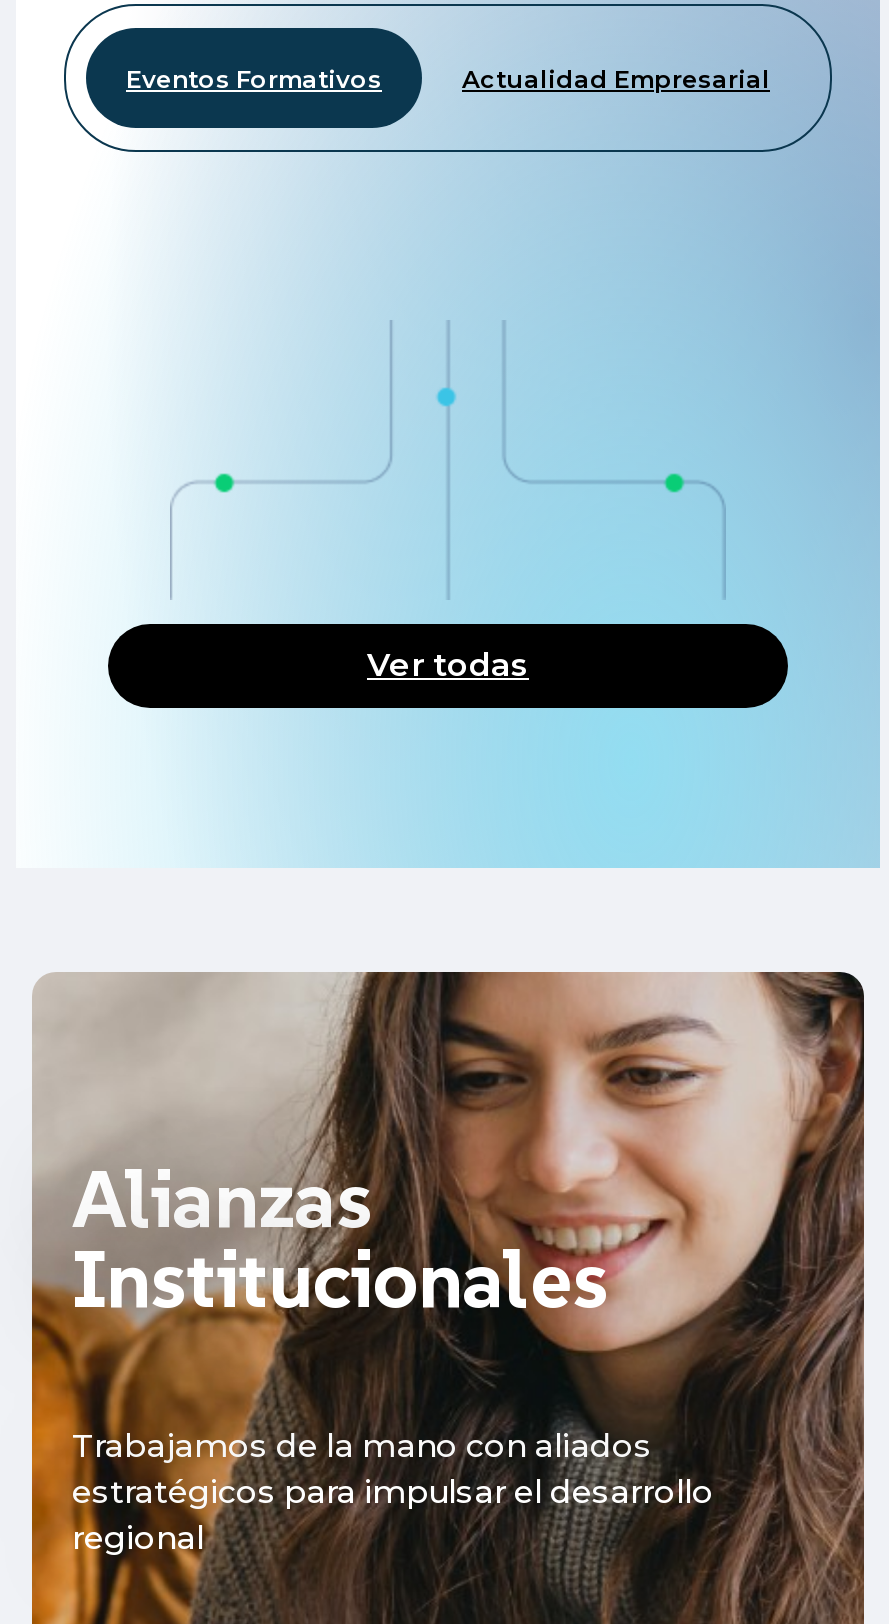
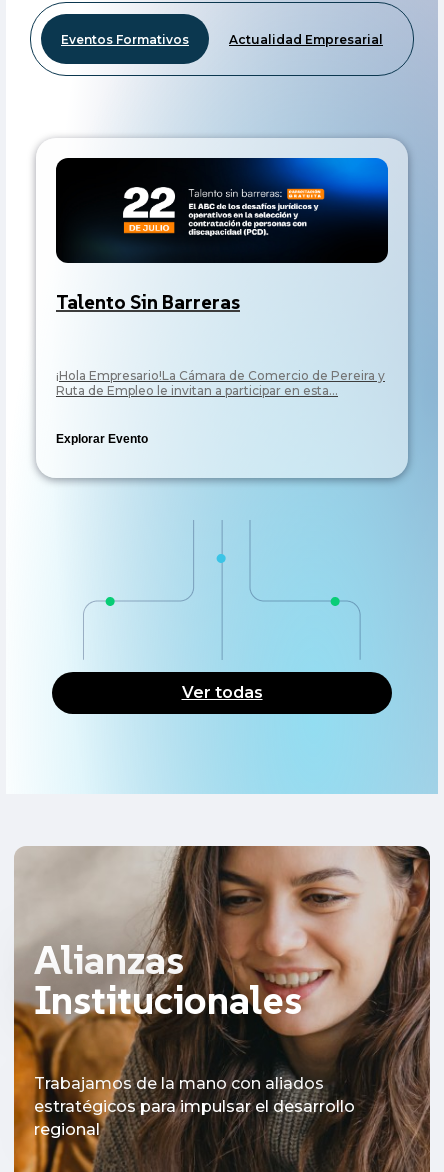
none -> [34,138,411,483] [image] | Talento Sin Barreras | ¡Hola Empresario!La Cámara de Comercio de Pereira y | Ruta de Empleo le invitan a participar en esta... | Explorar Evento

